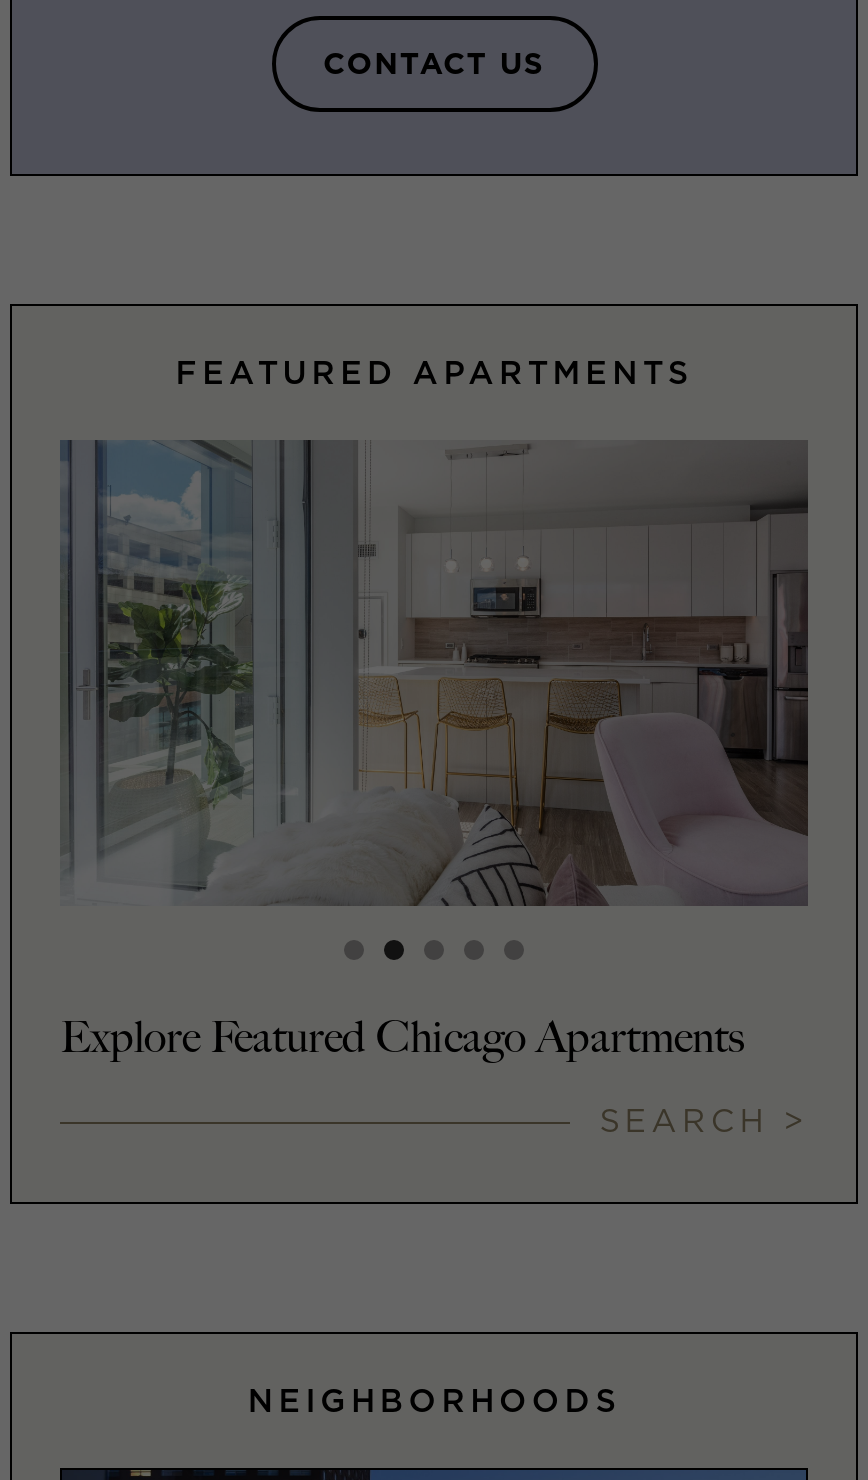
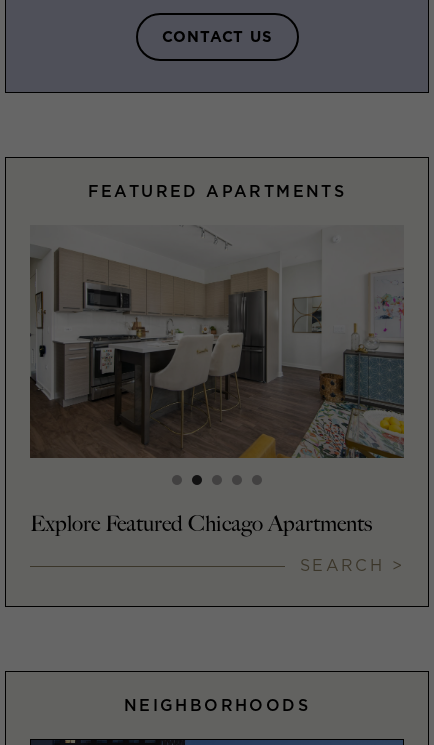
[60,438,810,908] [image] -> [29,225,405,459] [image]

